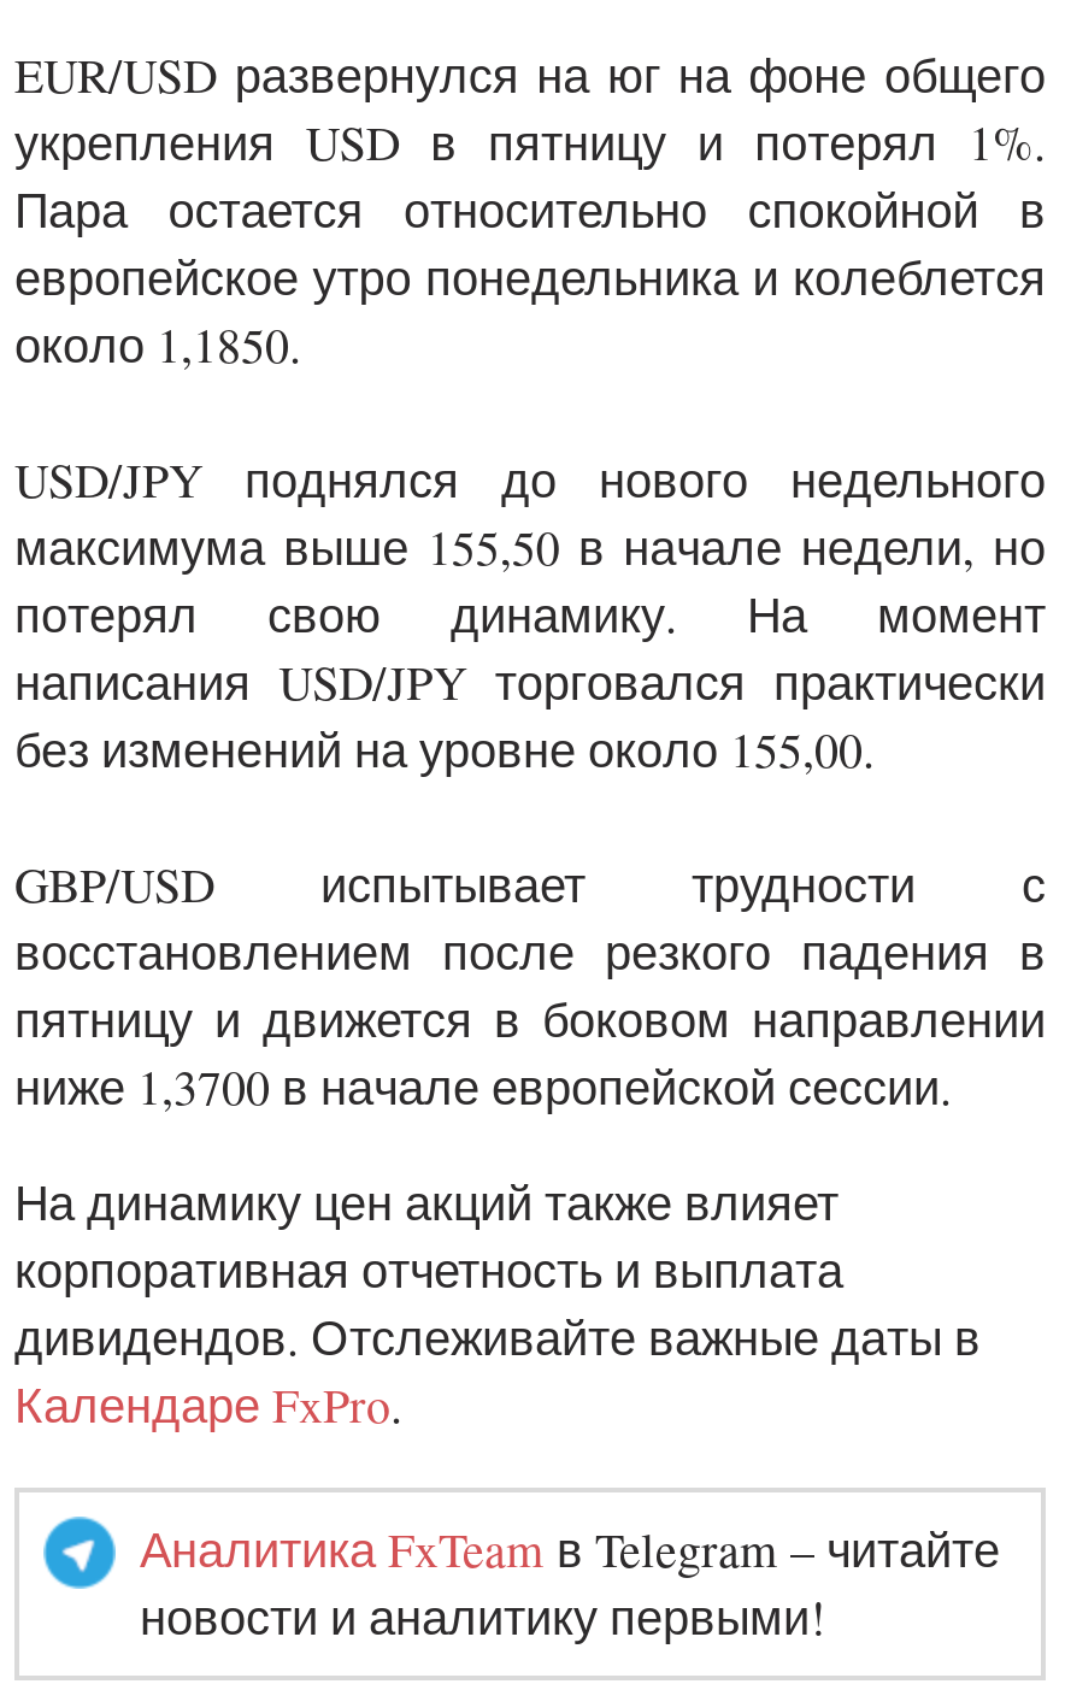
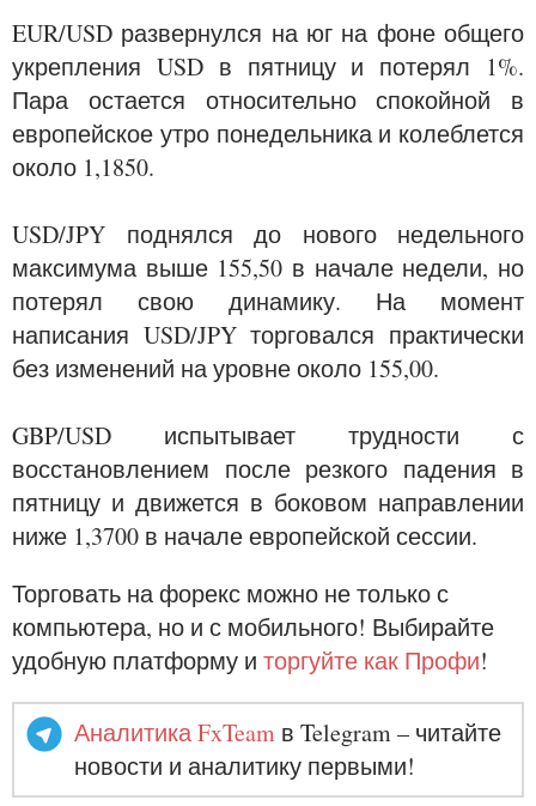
[14,1170,981,1437] На динамику цен акций также влияет | корпоративная отчетность и выплата | дивидендов. Отслеживайте важные даты в | Календаре FxPro. -> [12,577,494,677] Торговать на форекс можно не только с | компьютера, но и с мобильного! Выбирайте | удобную платформу и торгуйте как Профи!

